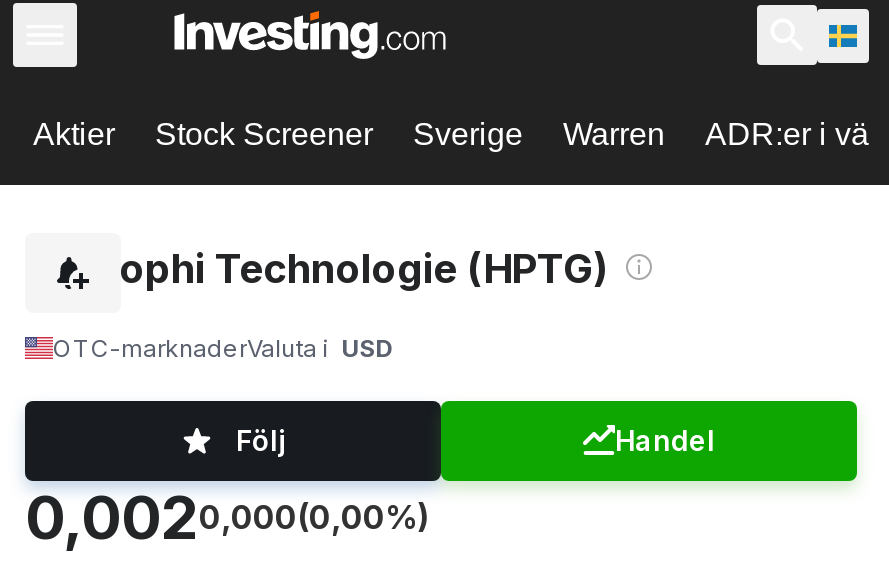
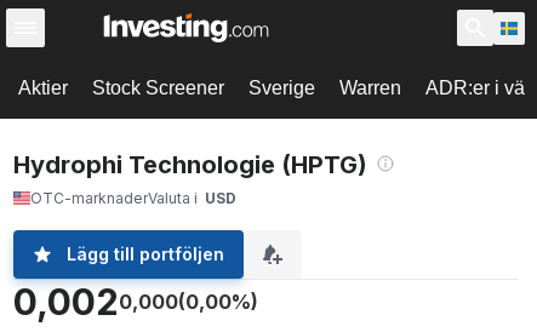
[236,423,715,457] Följ | Handel -> [67,243,224,264] Lägg till portföljen

